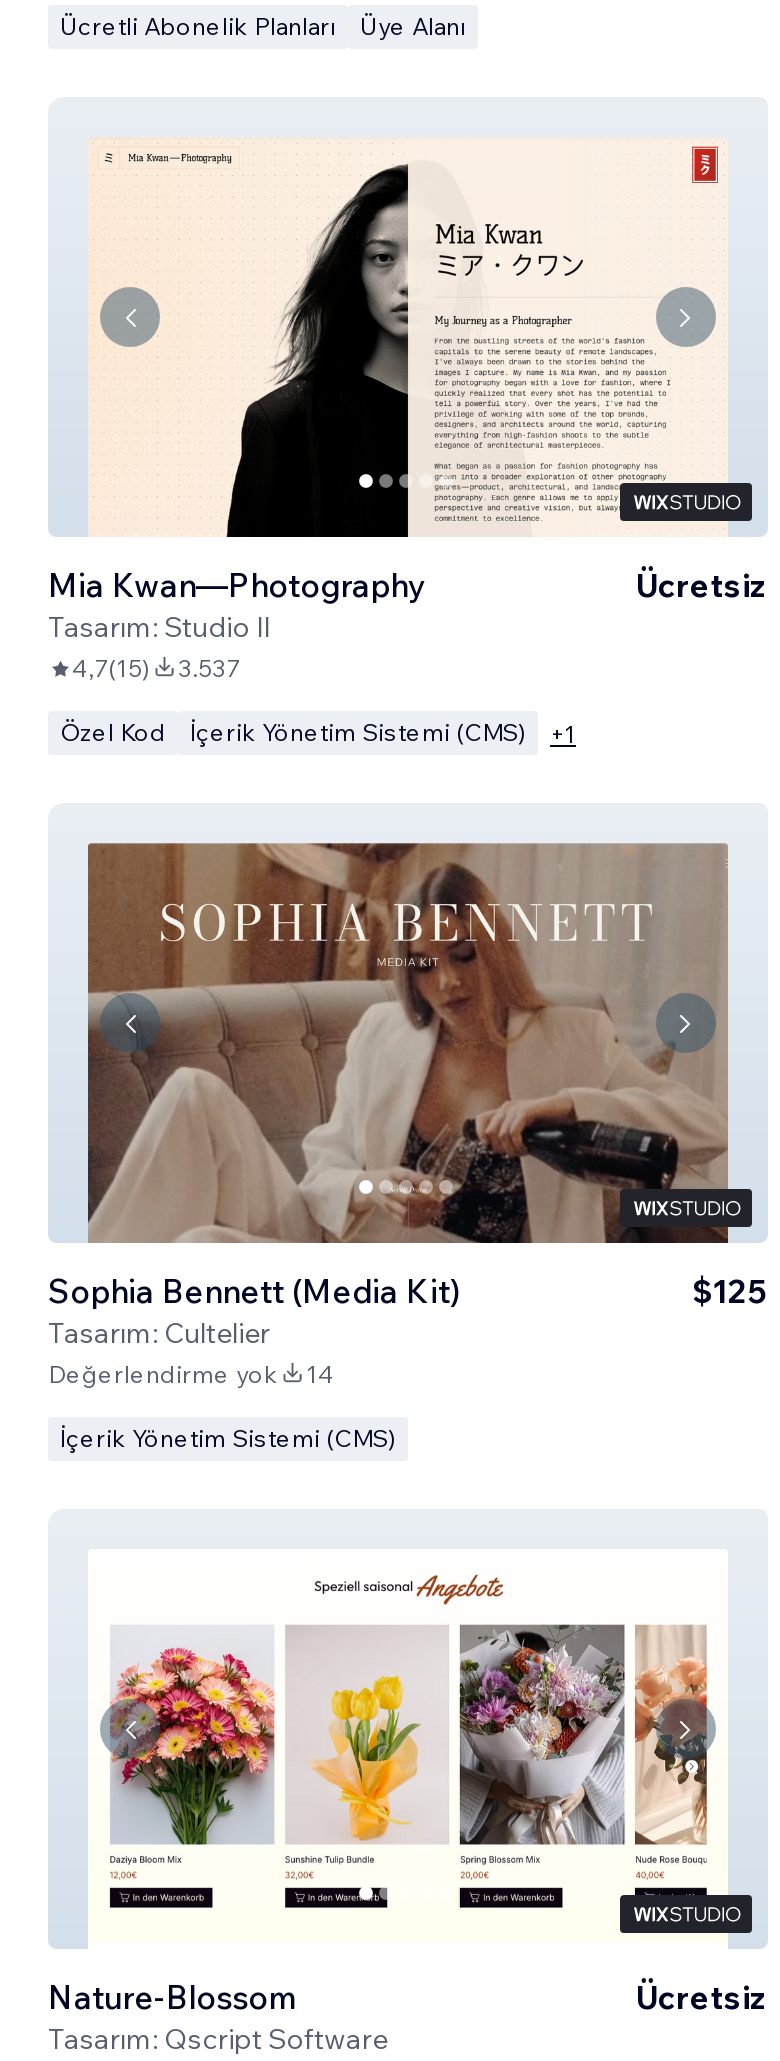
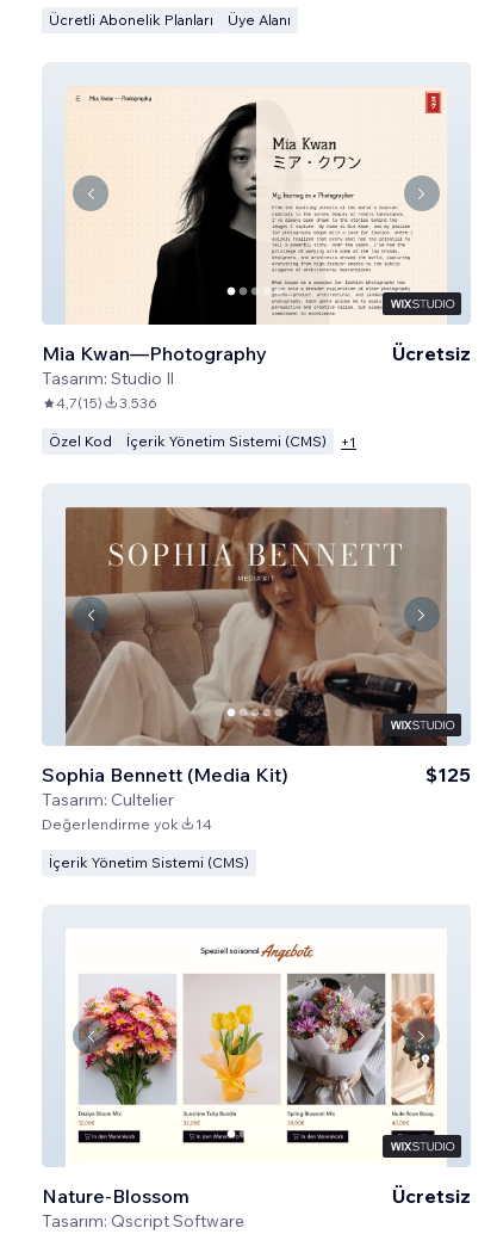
[72,653,240,683] 4,7(15) 3.537 -> [56,394,157,412] 4,7(15) 3.536

